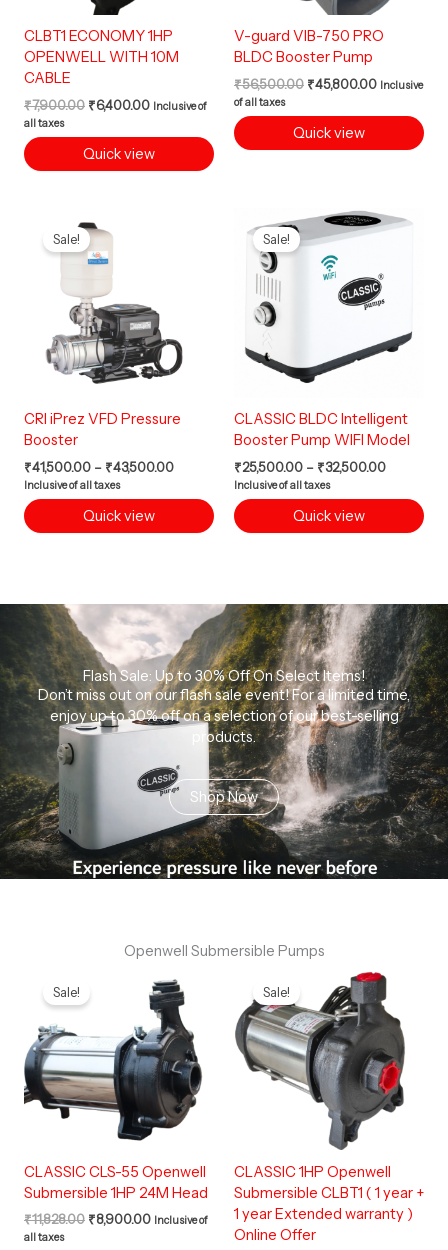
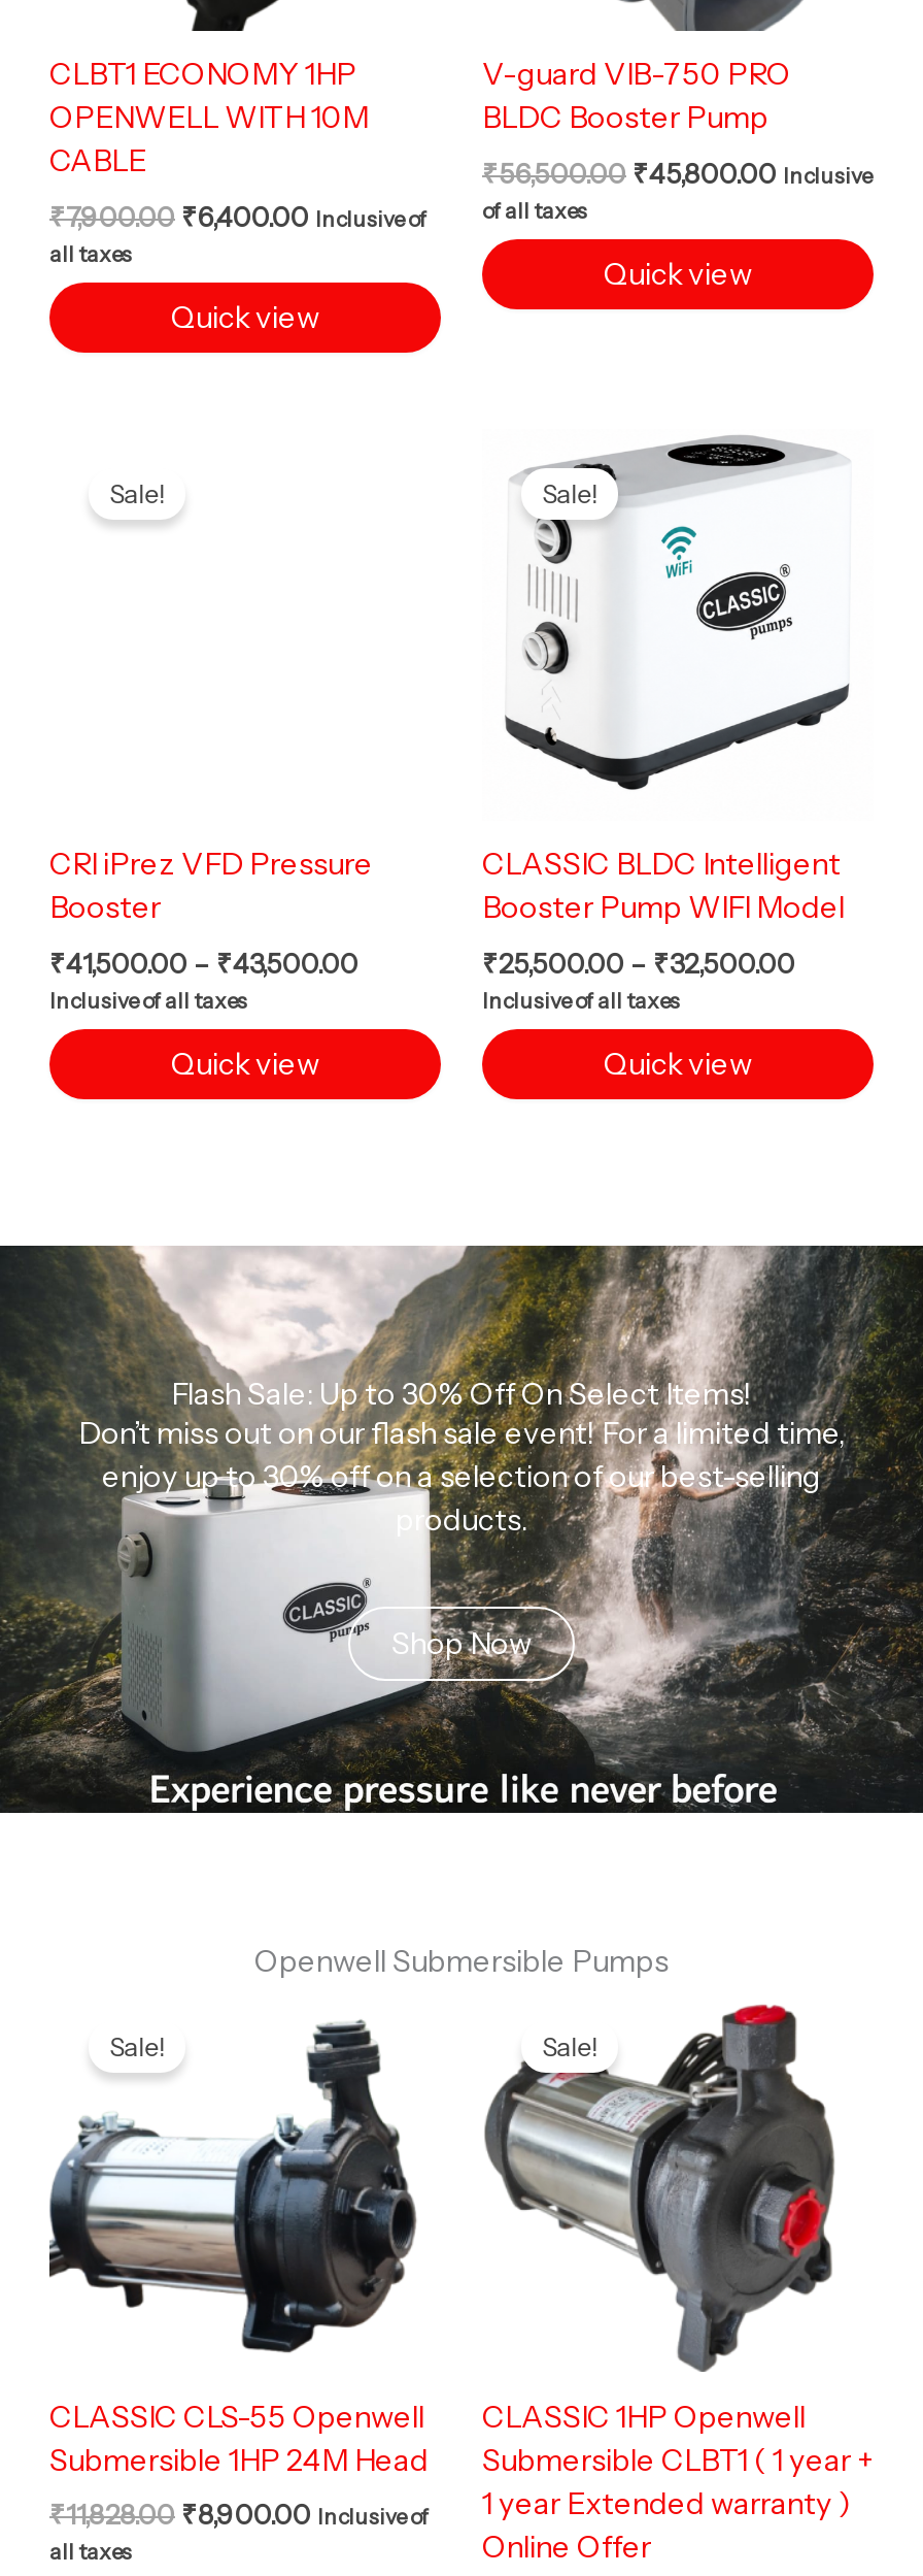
[45,221,183,385] [image] -> none

